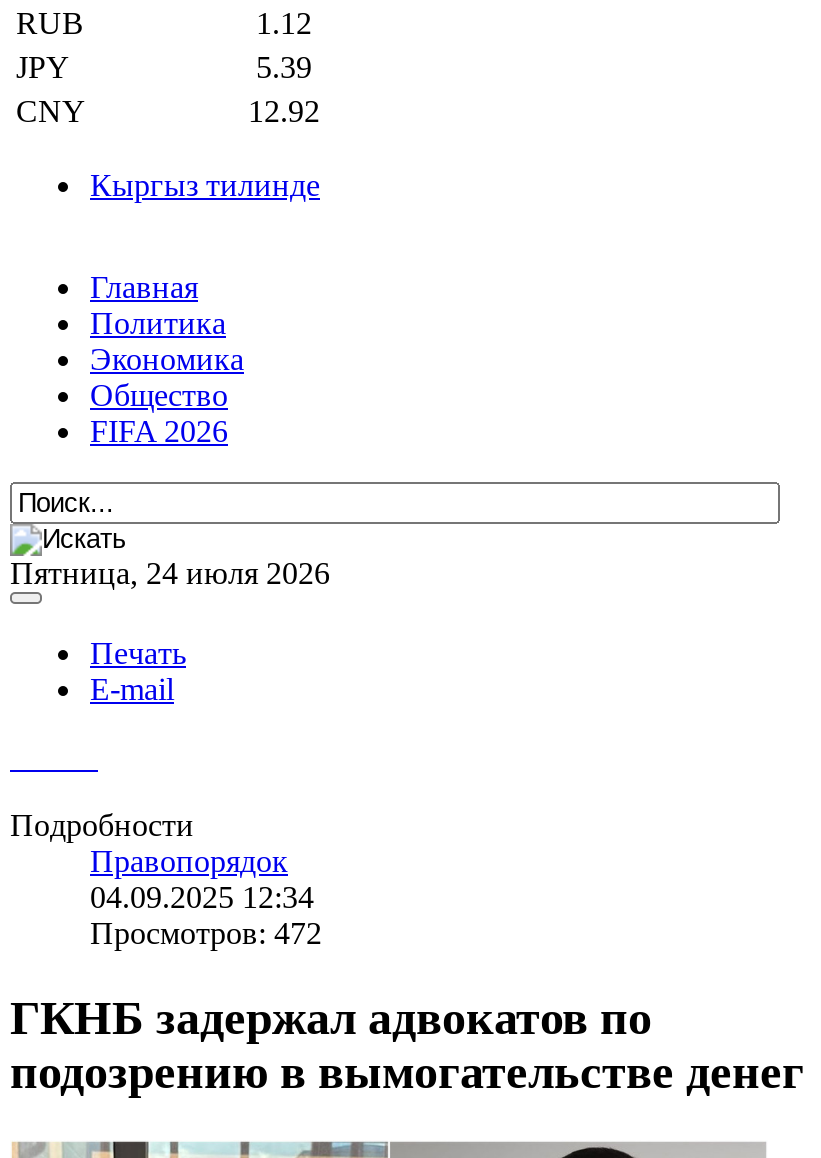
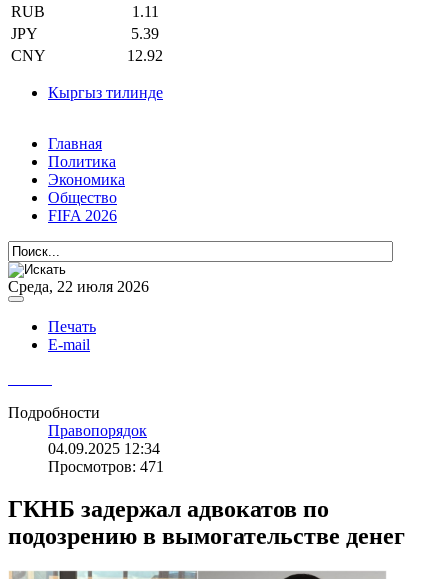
[256,6,312,40] 1.12 -> [131,3,158,20] 1.11
[10,556,330,590] Пятница, 24 июля 2026 -> [8,278,149,295] Среда, 22 июля 2026
[90,916,322,950] Просмотров: 472 -> [48,458,164,475] Просмотров: 471

